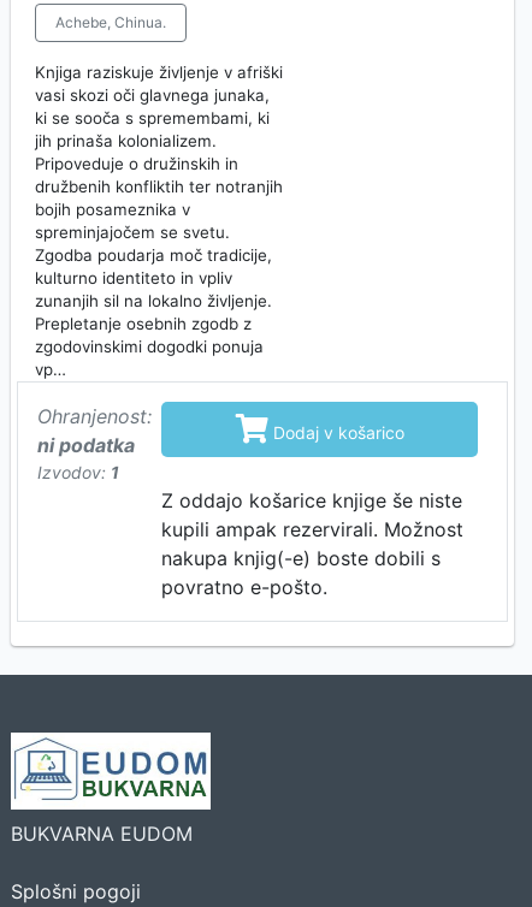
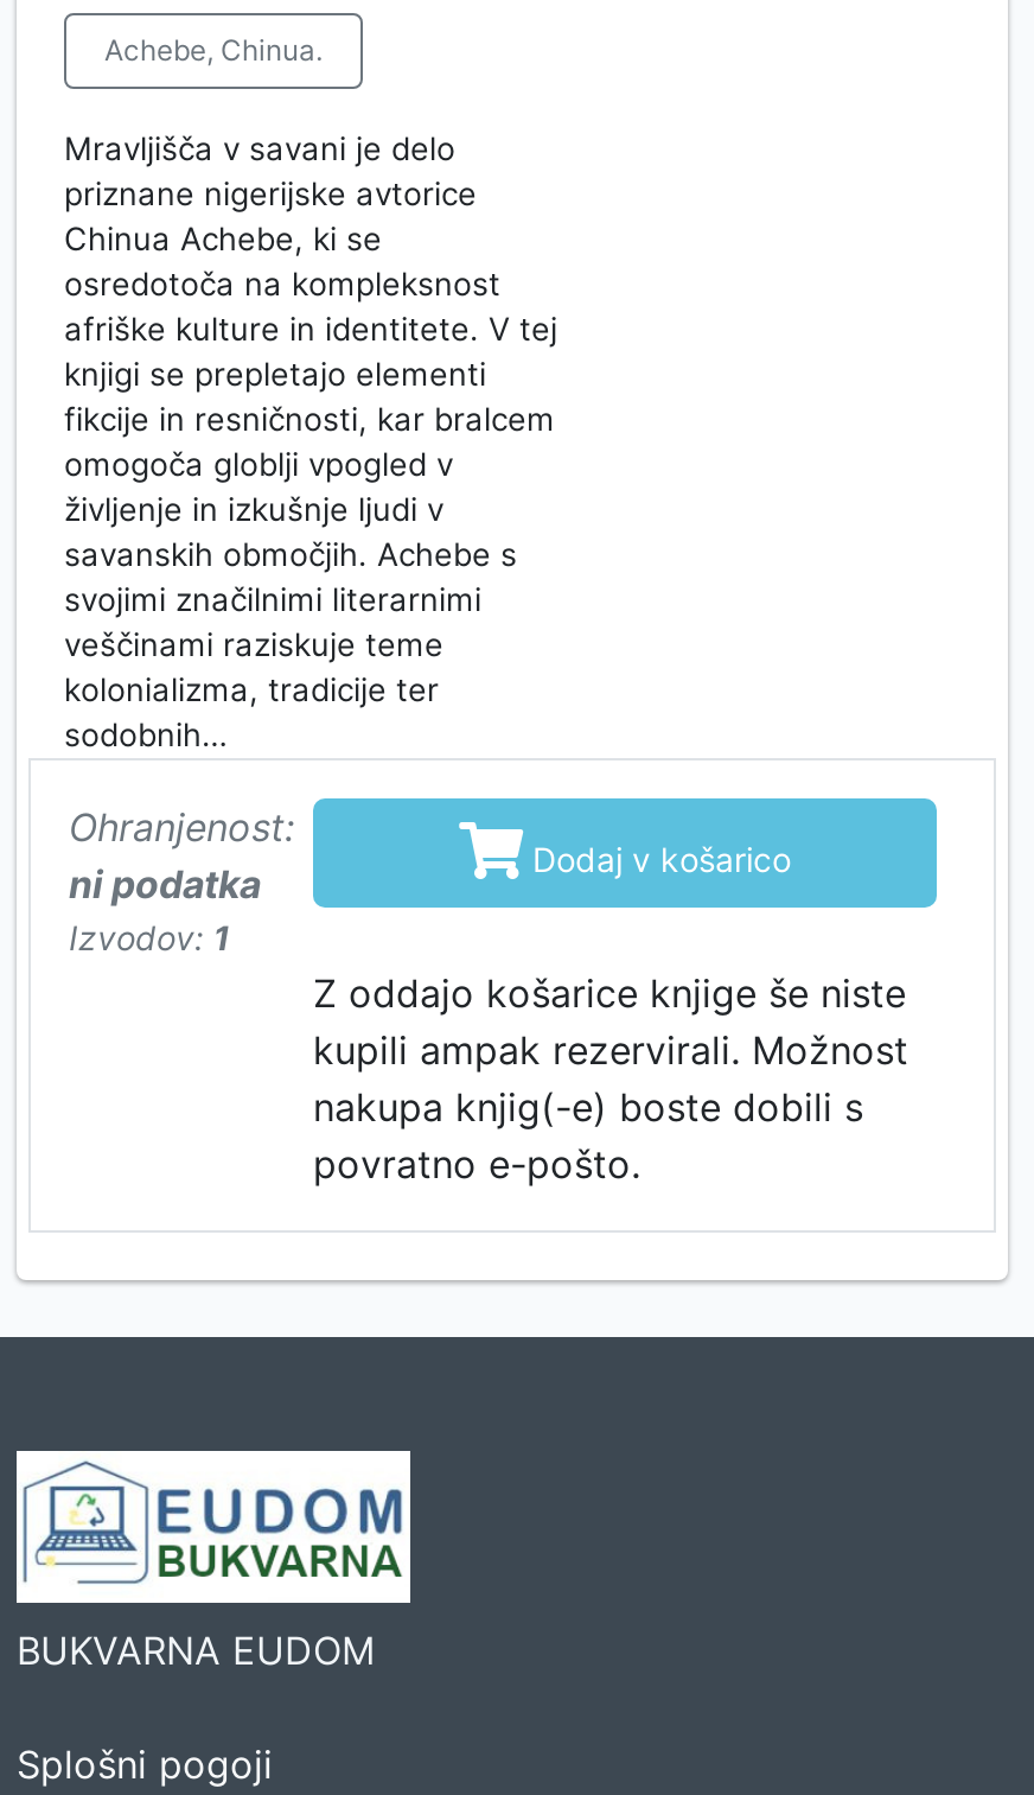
[35,62,283,378] Knjiga raziskuje življenje v afriški | vasi skozi oči glavnega junaka, | ki se sooča s spremembami, ki | jih prinaša kolonializem. | Pripoveduje o družinskih in | družbenih konfliktih ter notranjih | bojih posameznika v | spreminjajočem se svetu. | Zgodba poudarja moč tradicije, | kulturno identiteto in vpliv | zunanjih sil na lokalno življenje. | Prepletanje osebnih zgodb z | zgodovinskimi dogodki ponuja | vp… -> [64,128,557,752] Mravljišča v savani je delo | priznane nigerijske avtorice | Chinua Achebe, ki se | osredotoča na kompleksnost | afriške kulture in identitete. V tej | knjigi se prepletajo elementi | fikcije in resničnosti, kar bralcem | omogoča globlji vpogled v | življenje in izkušnje ljudi v | savanskih območjih. Achebe s | svojimi značilnimi literarnimi | veščinami raziskuje teme | kolonializma, tradicije ter | sodobnih…

